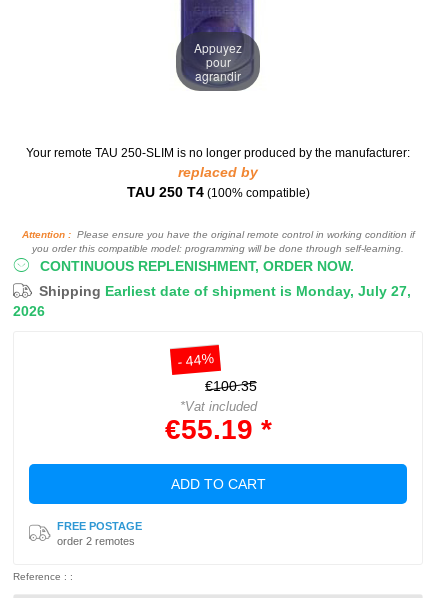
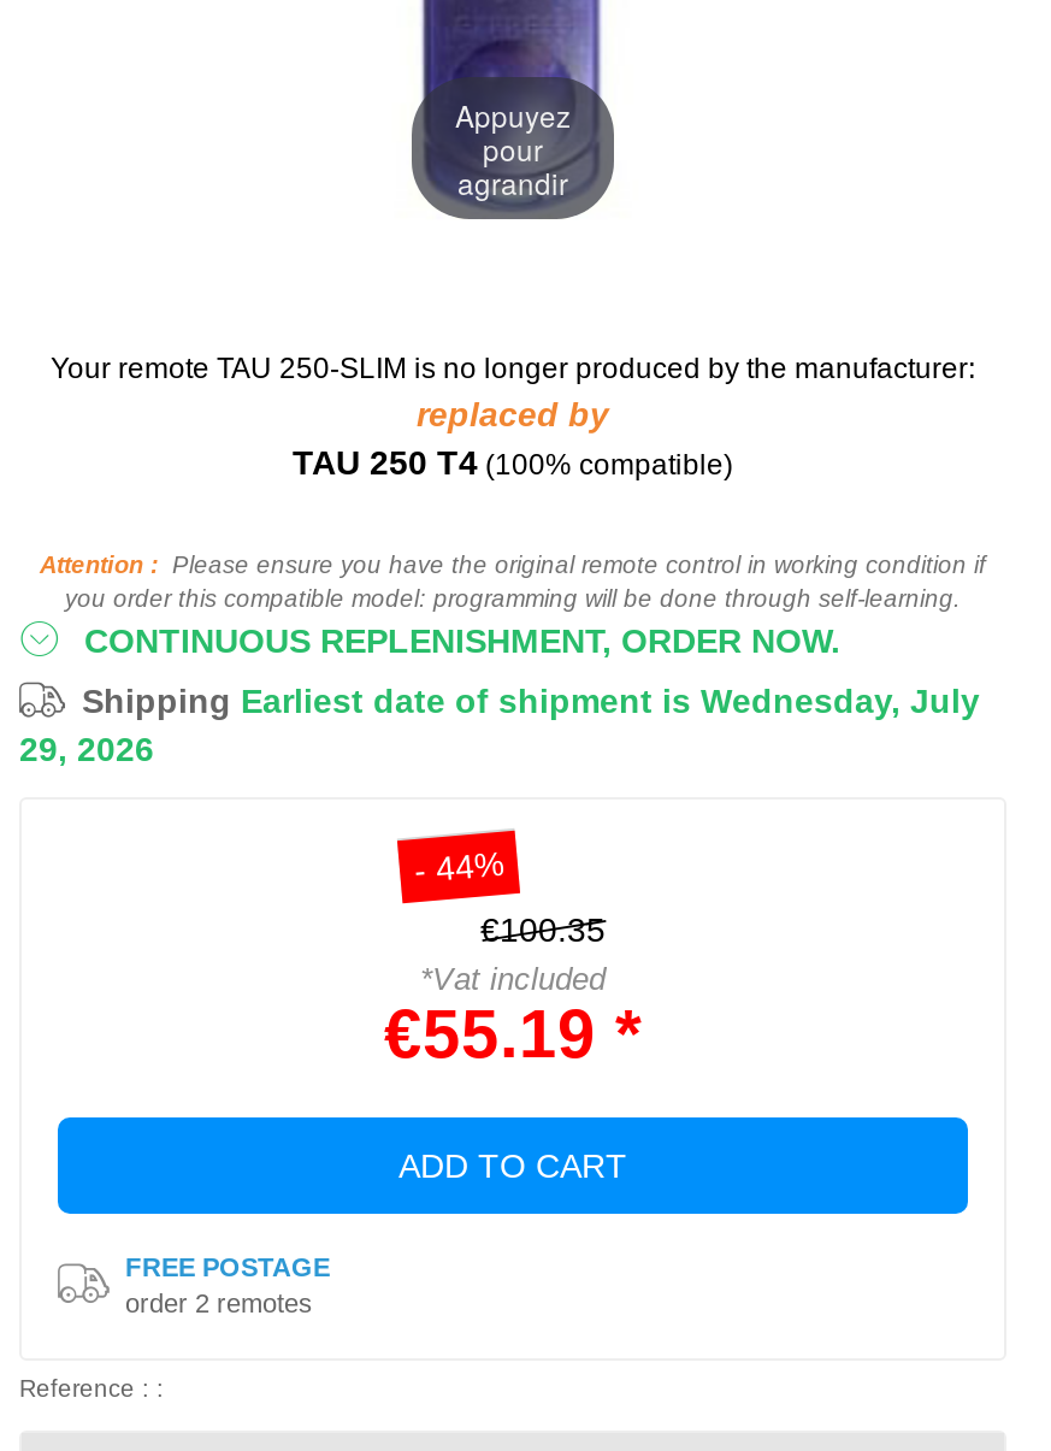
[13,283,411,319] Shipping Earliest date of shipment is Monday, July 27, | 2026 -> [19,682,980,768] Shipping Earliest date of shipment is Wednesday, July | 29, 2026

